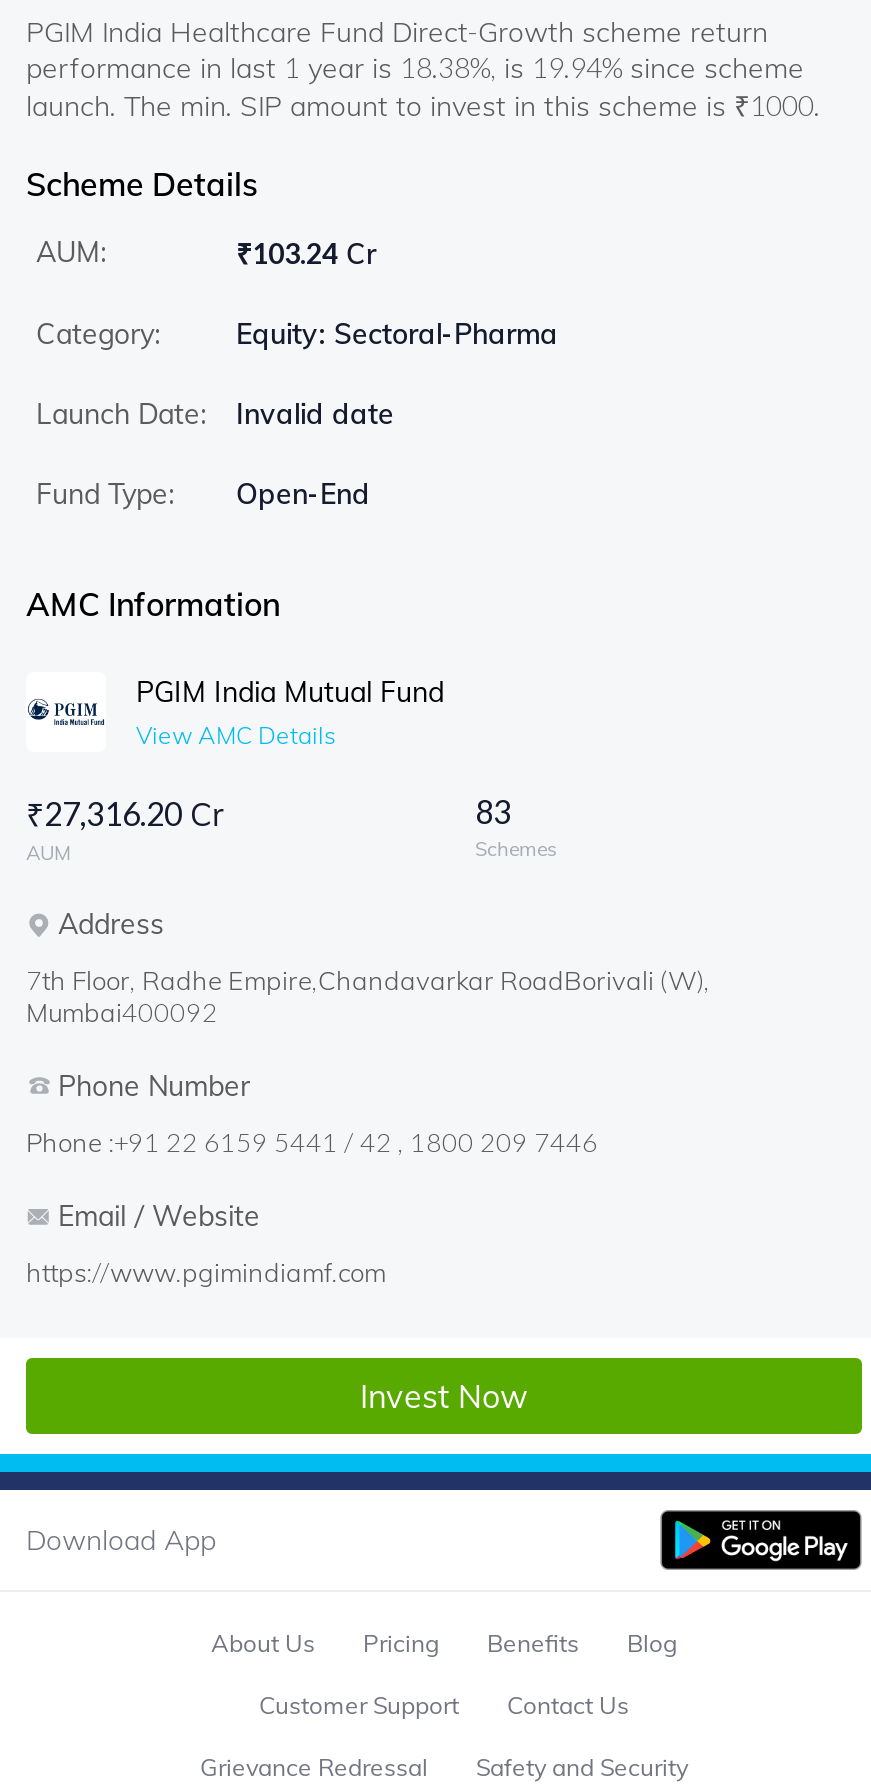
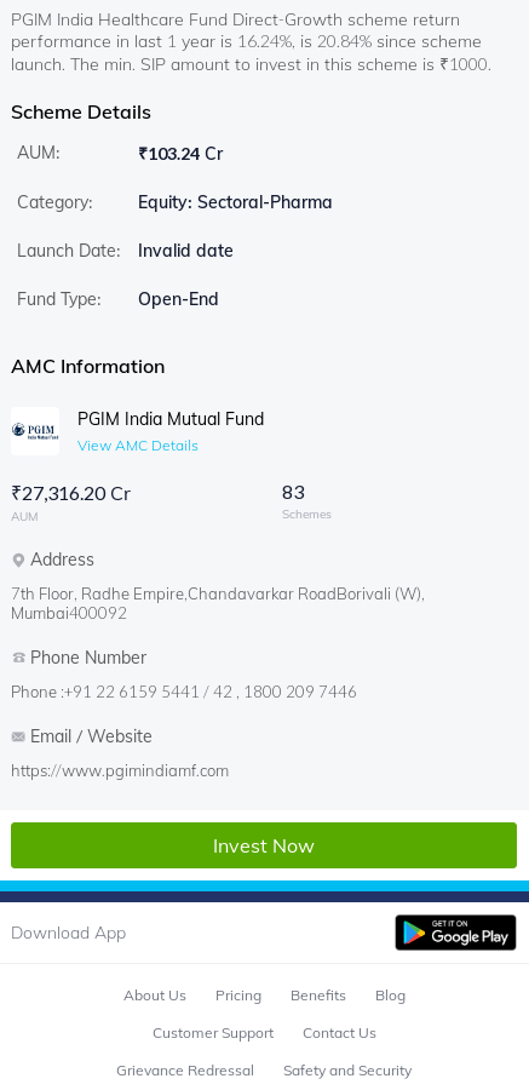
[26,50,804,86] performance in last 1 year is 18.38%, is 19.94% since scheme -> [11,30,482,52] performance in last 1 year is 16.24%, is 20.84% since scheme

